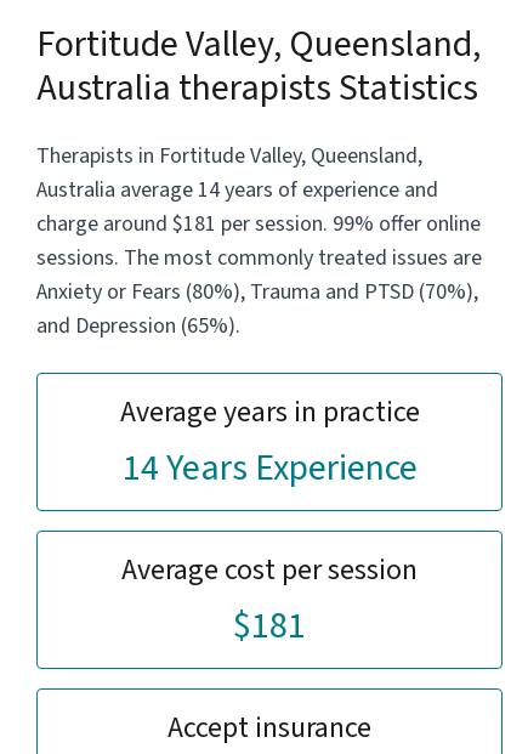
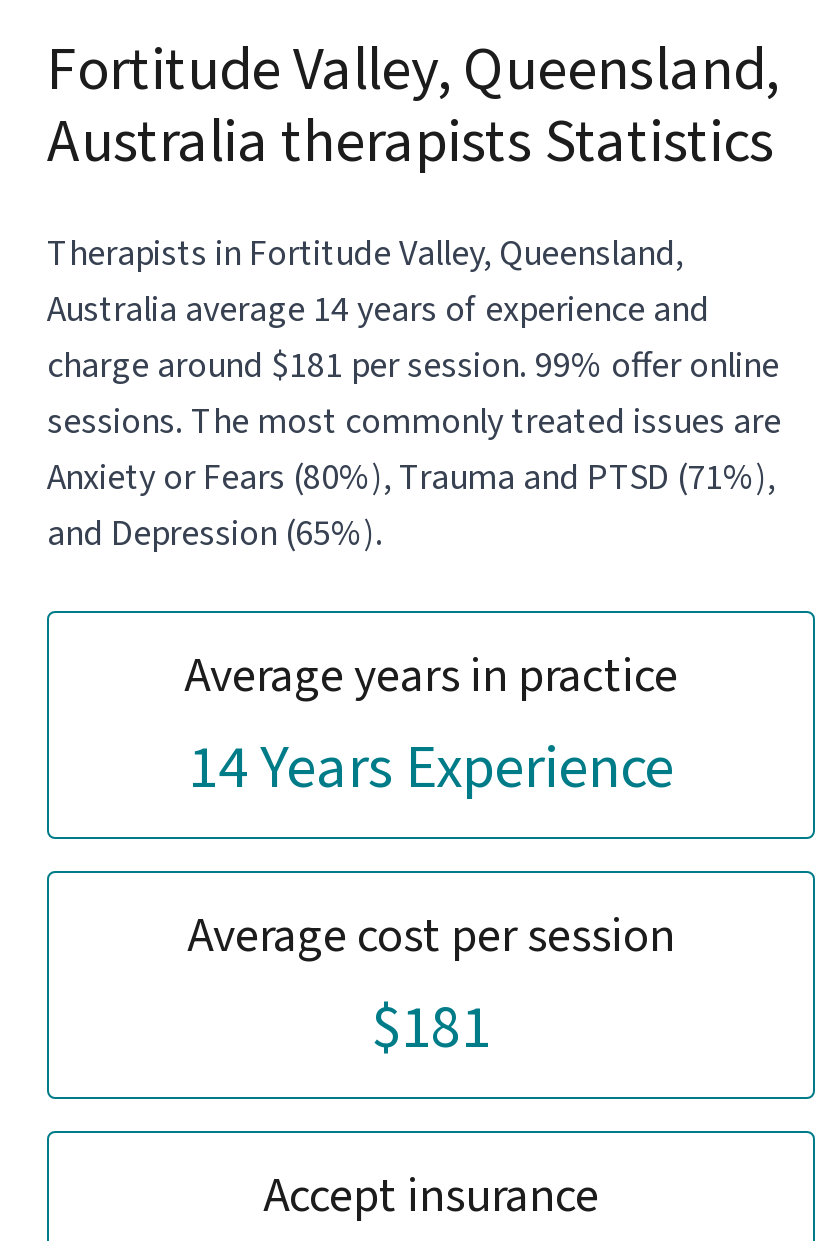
[36,276,478,307] Anxiety or Fears (80%), Trauma and PTSD (70%), -> [47,454,775,504] Anxiety or Fears (80%), Trauma and PTSD (71%),

